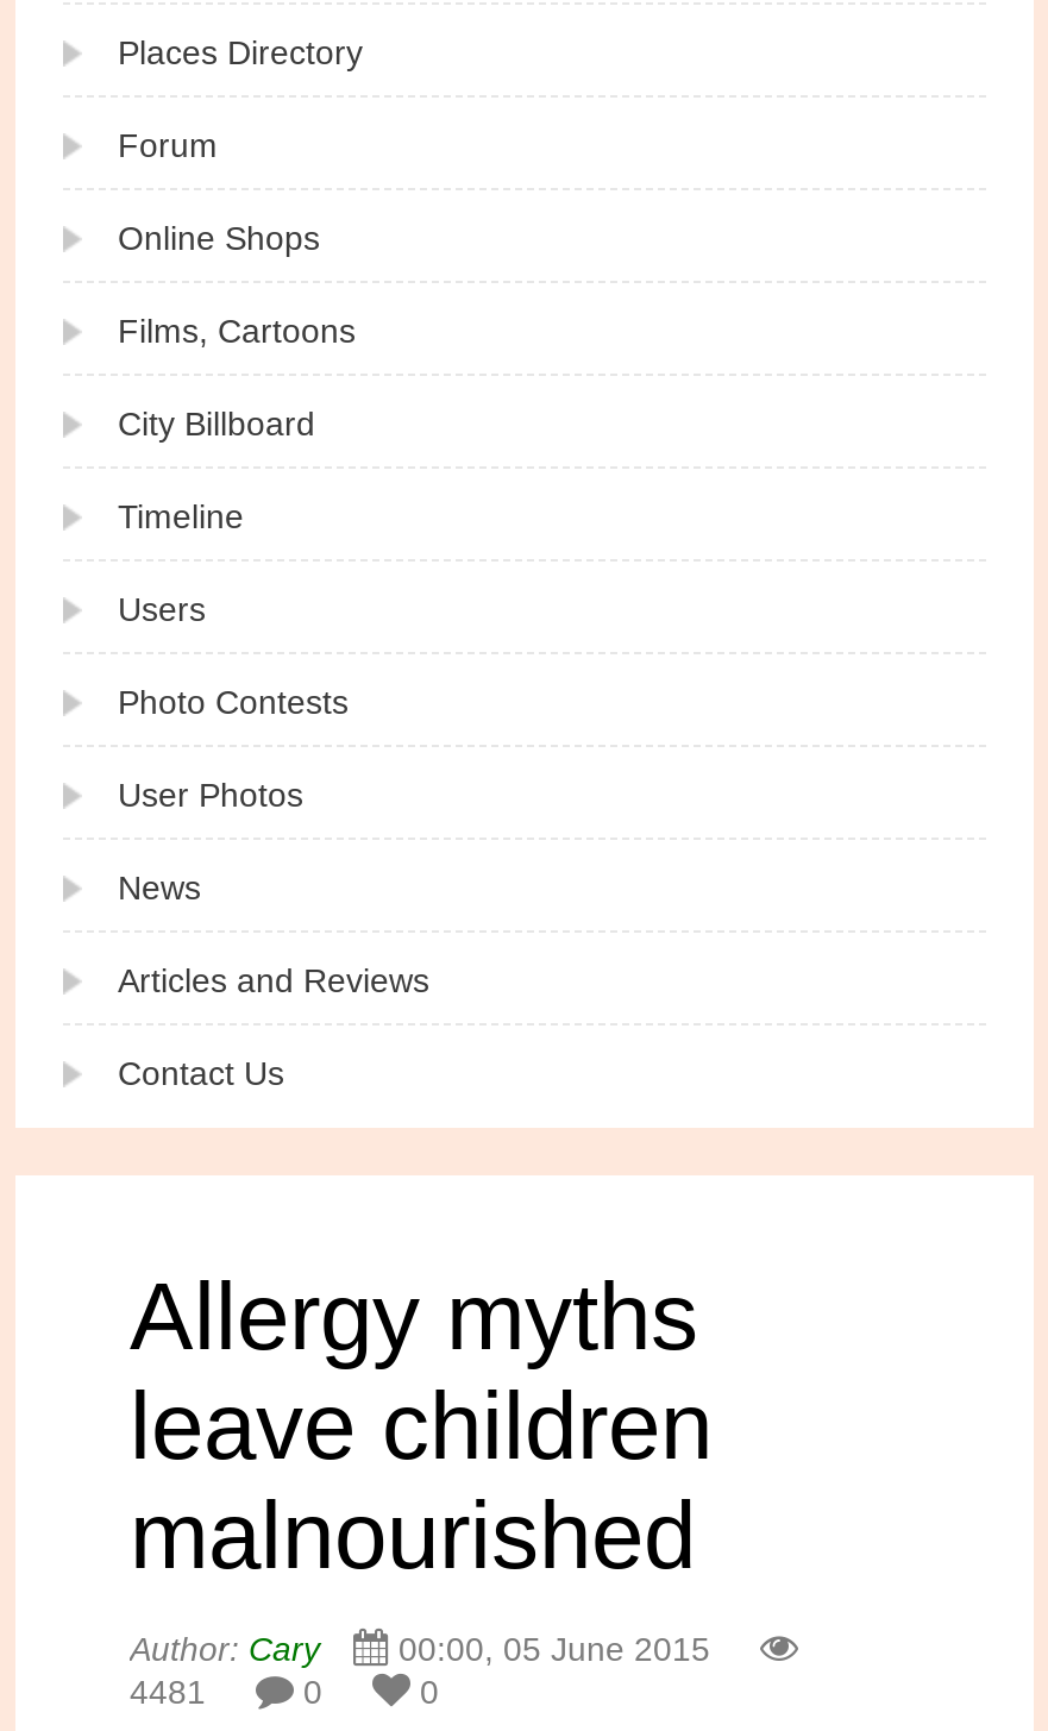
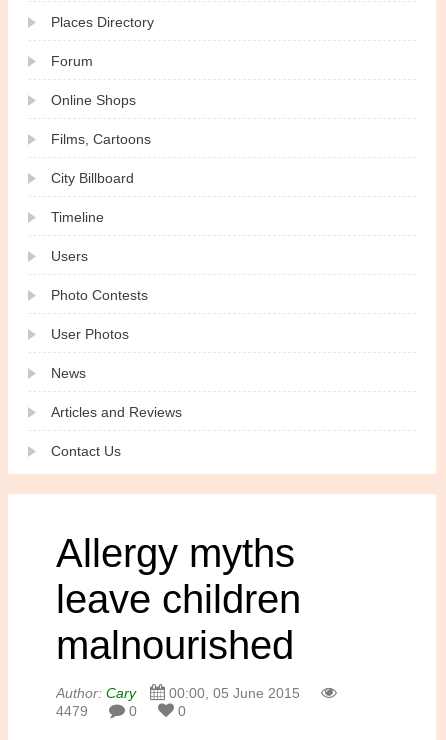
[130,1673,206,1711] 4481 -> [56,703,88,719] 4479

